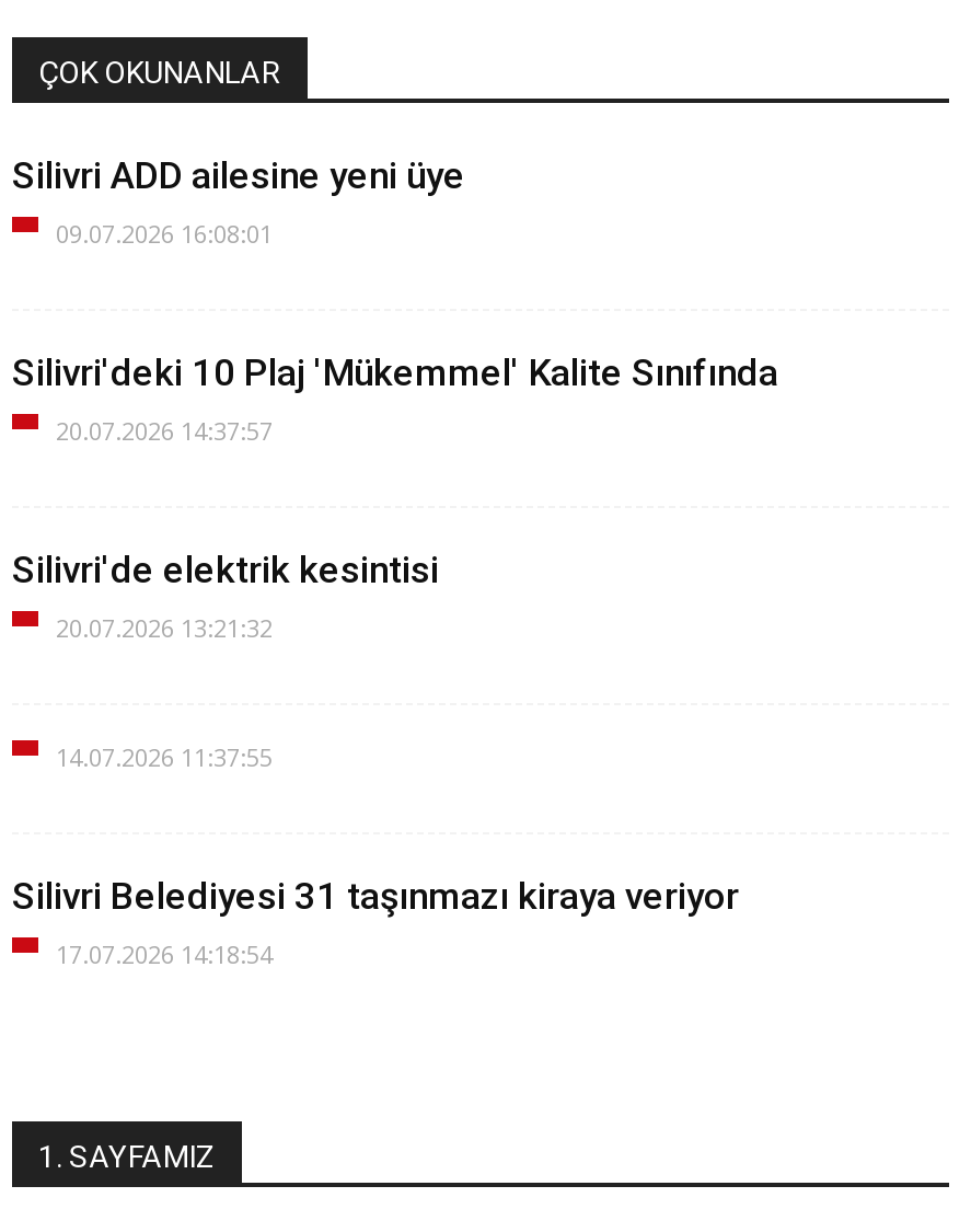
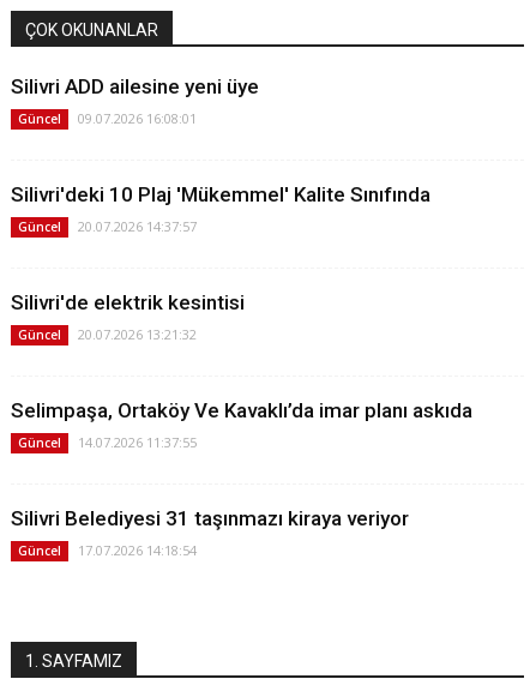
none -> [18,110,61,127] Güncel
none -> [18,218,61,235] Güncel
none -> [11,398,472,451] Selimpaşa, Ortaköy Ve Kavaklı’da imar planı askıda | Güncel
none -> [18,326,61,343] Güncel
none -> [18,542,61,559] Güncel

